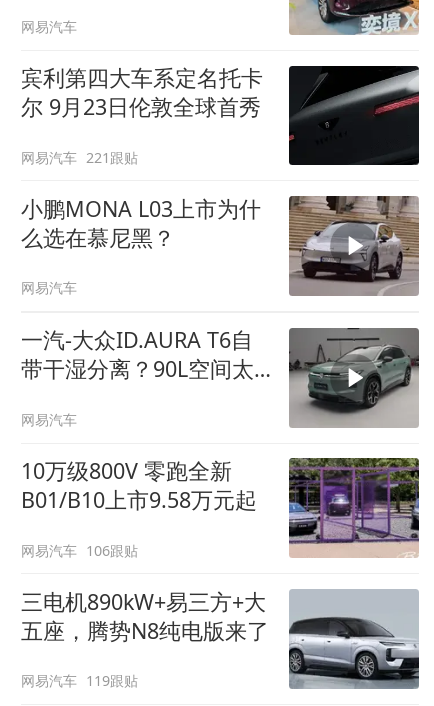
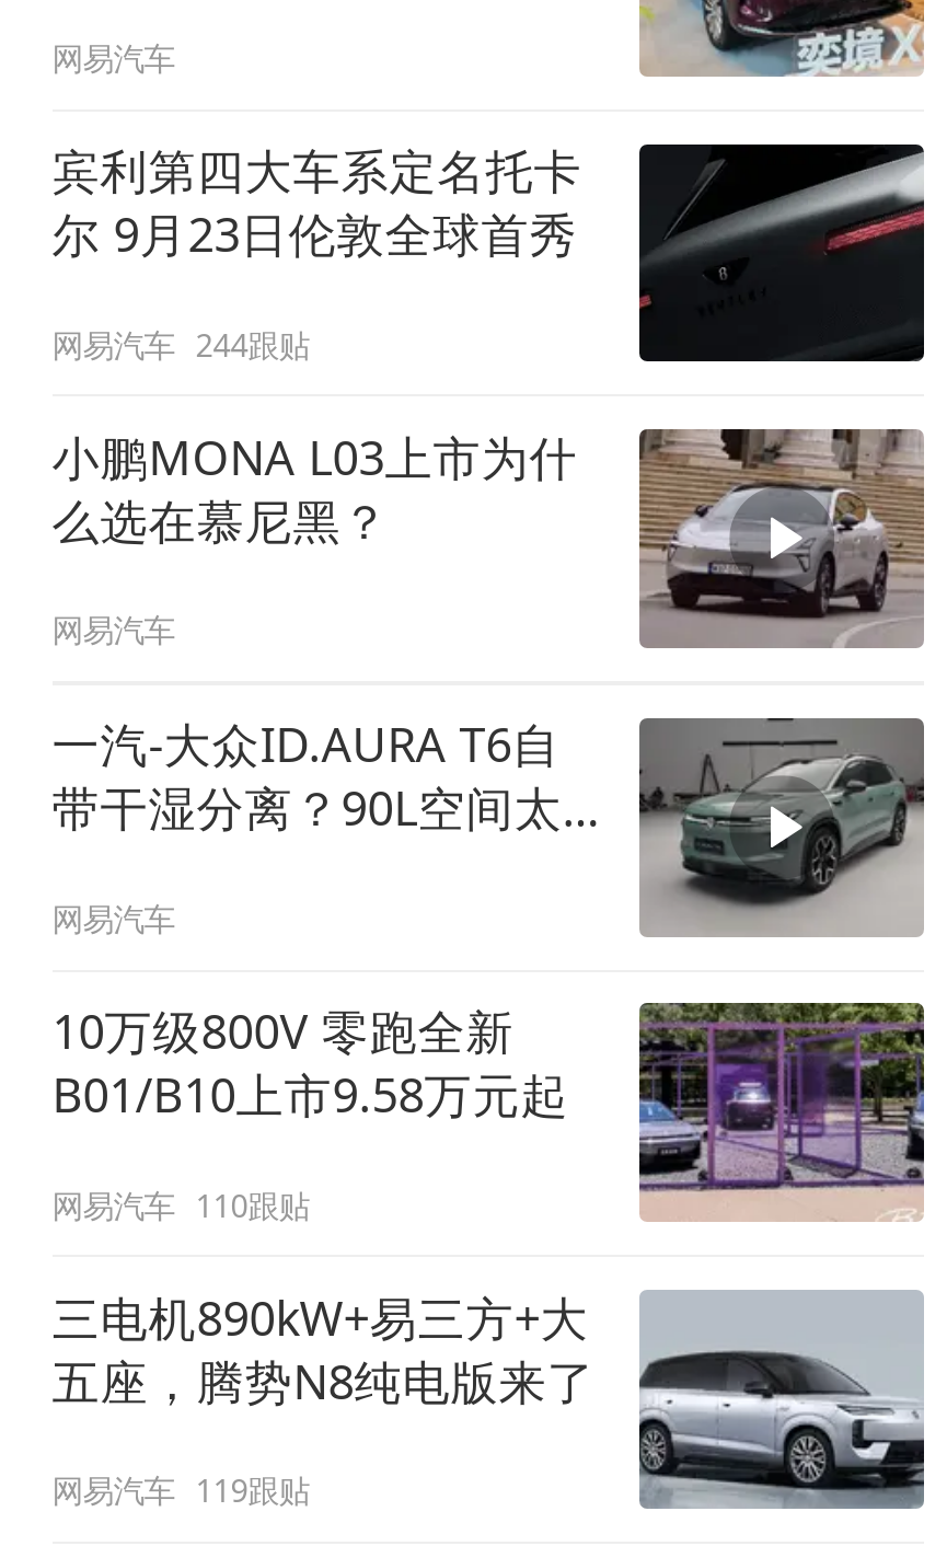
[21,148,138,167] 网易汽车 221跟贴 -> [52,323,309,365] 网易汽车 244跟贴
[21,541,138,560] 网易汽车 106跟贴 -> [52,1184,309,1225] 网易汽车 110跟贴

